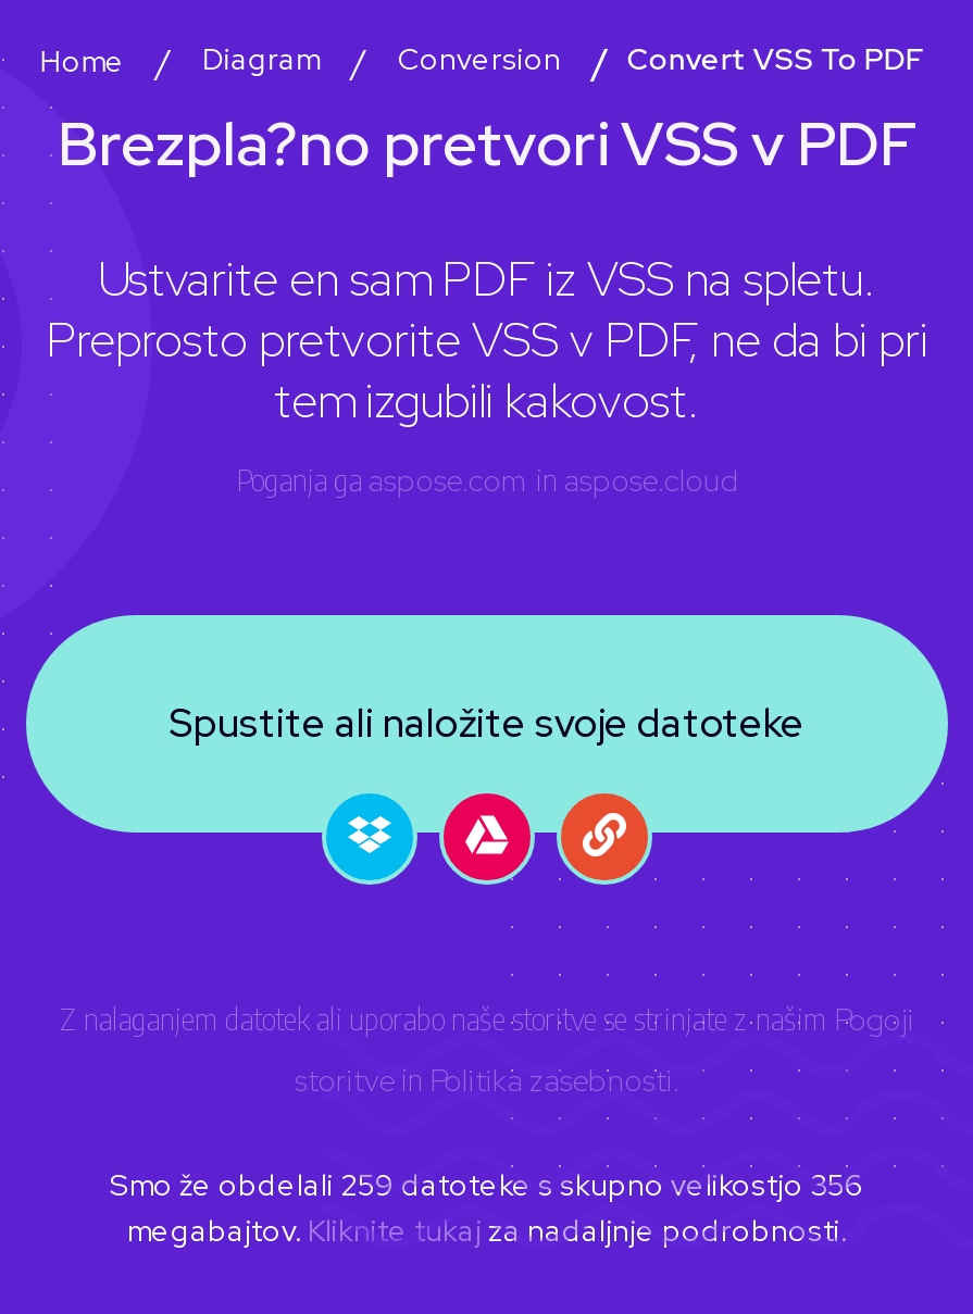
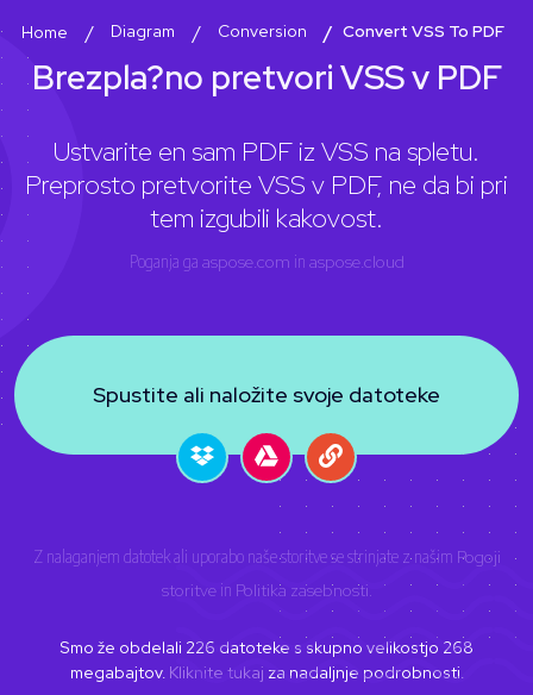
[110,1164,864,1203] Smo že obdelali 259 datoteke s skupno velikostjo 356 -> [59,636,474,658] Smo že obdelali 226 datoteke s skupno velikostjo 268

